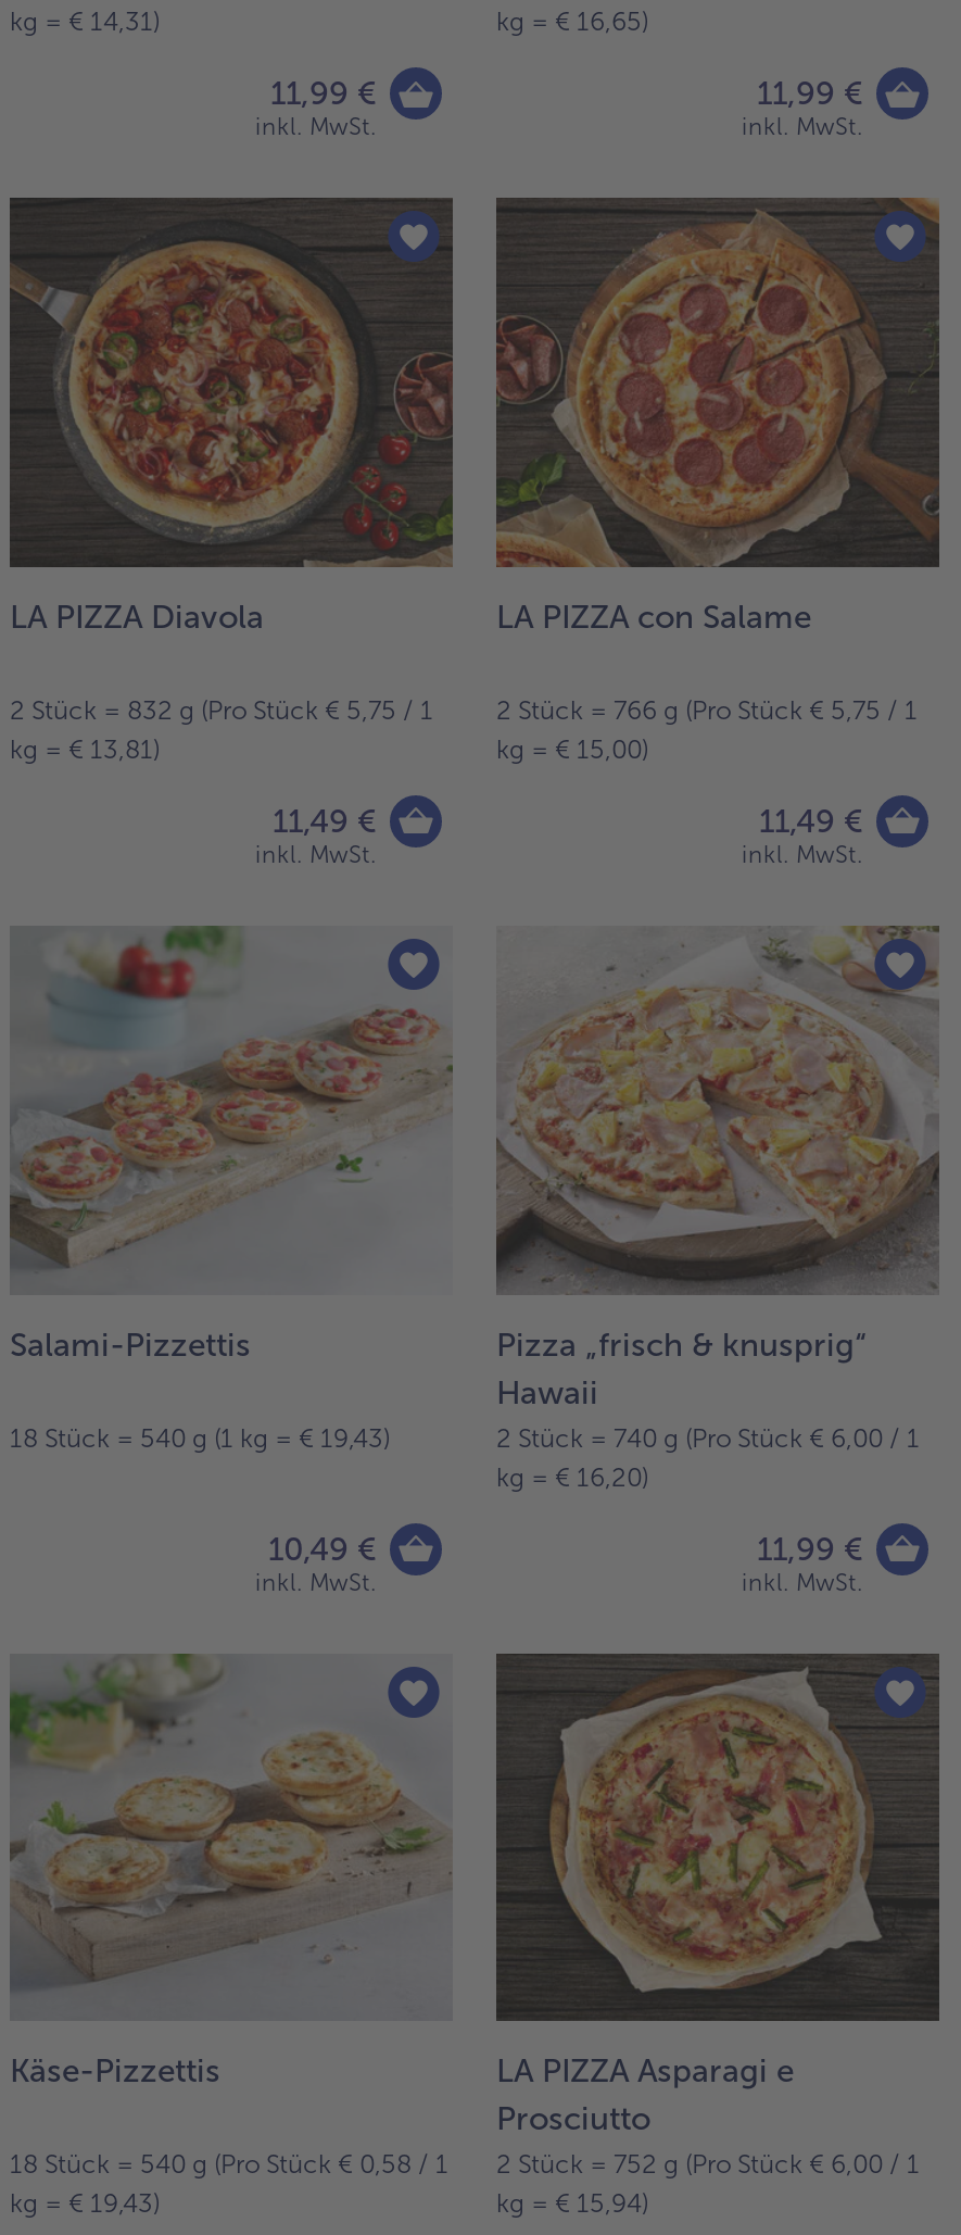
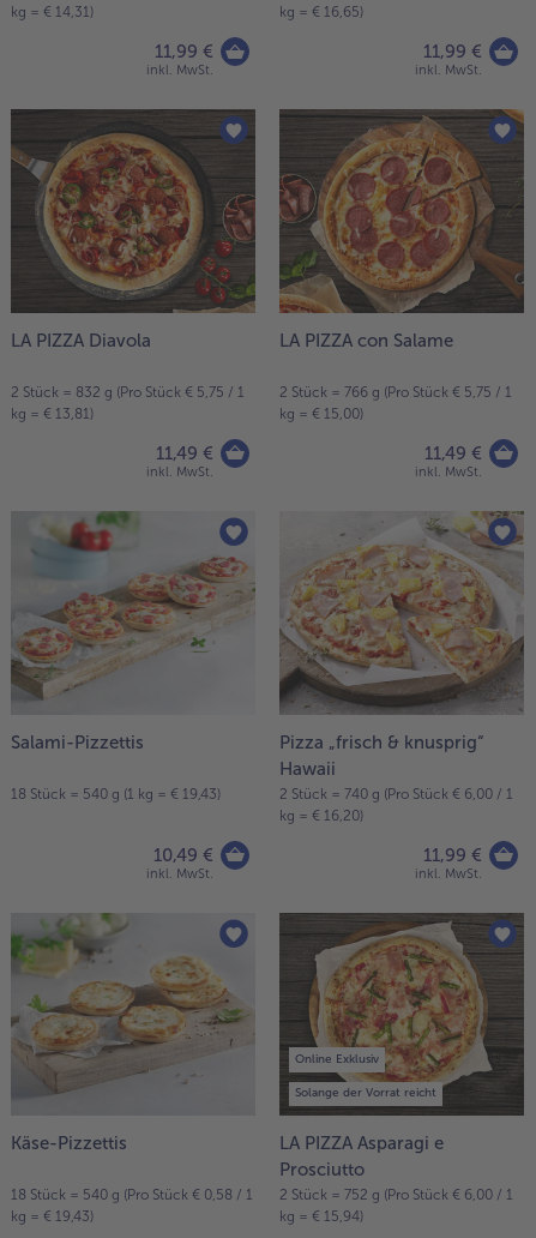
none -> [295,1051,436,1101] Online Exklusiv | Solange der Vorrat reicht

